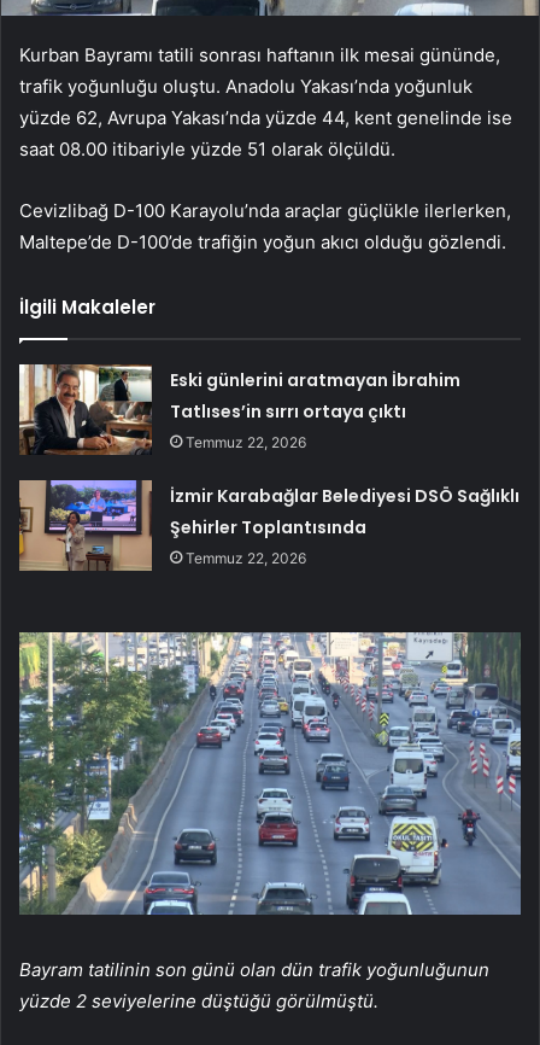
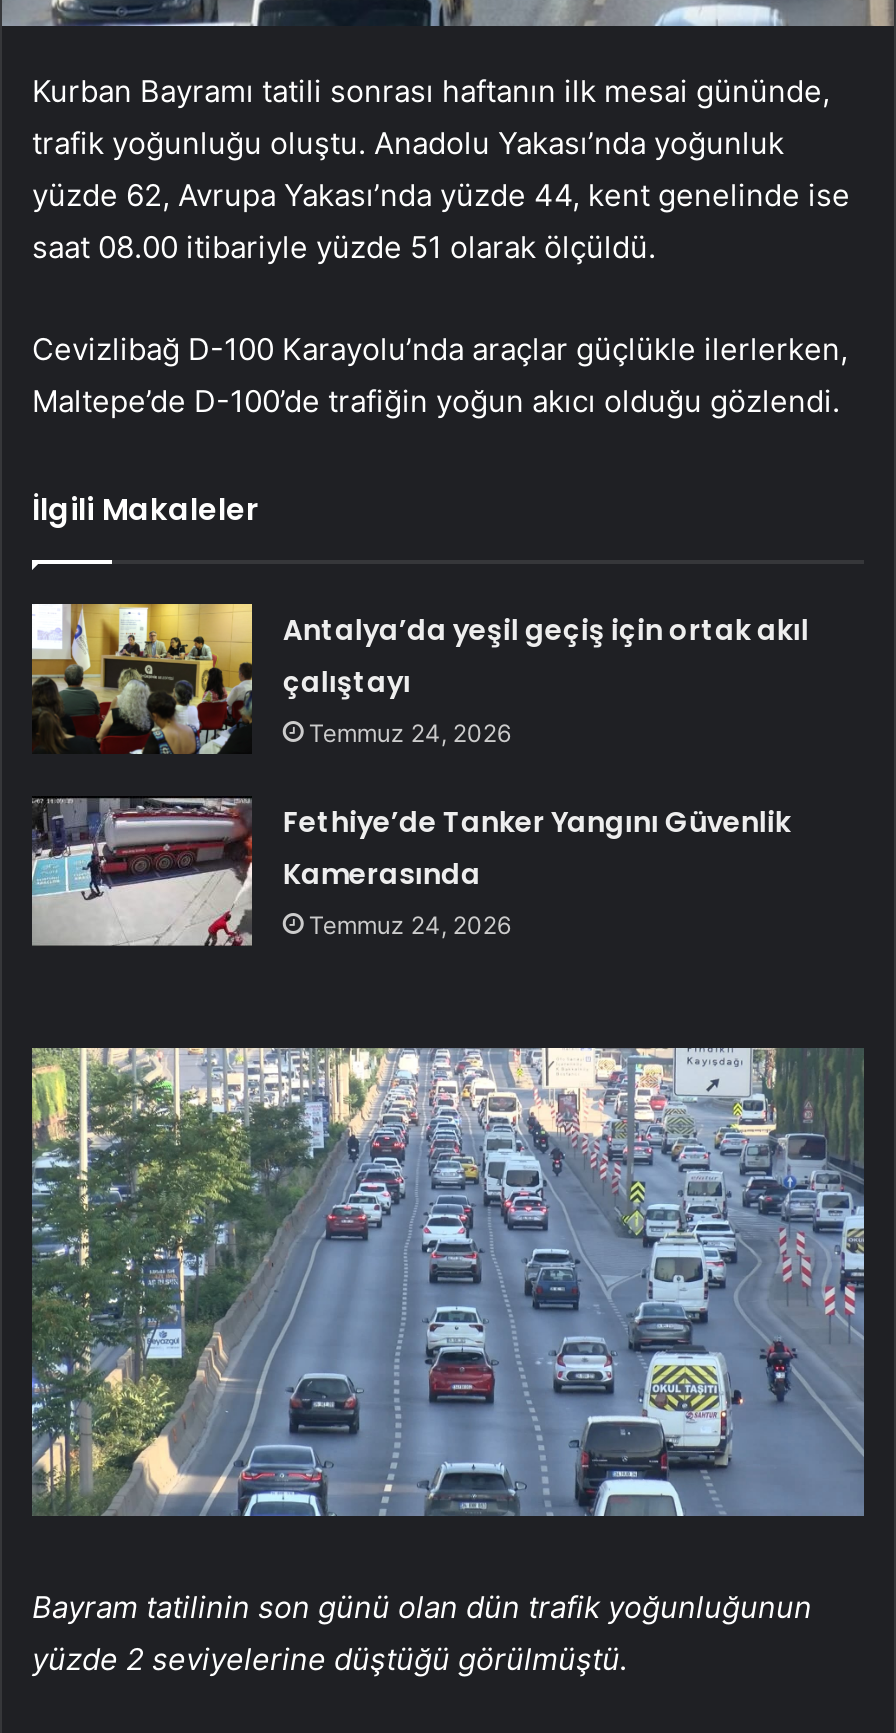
[18,363,461,456] [image] | Eski günlerini aratmayan İbrahim | Tatlıses’in sırrı ortaya çıktı | Temmuz 22, 2026 -> [30,602,809,756] [image] | Antalya’da yeşil geçiş için ortak akıl | çalıştayı | Temmuz 24, 2026
[18,479,520,572] [image] | İzmir Karabağlar Belediyesi DSÖ Sağlıklı | Şehirler Toplantısında | Temmuz 22, 2026 -> [30,796,791,948] [image] | Fethiye’de Tanker Yangını Güvenlik | Kamerasında | Temmuz 24, 2026

